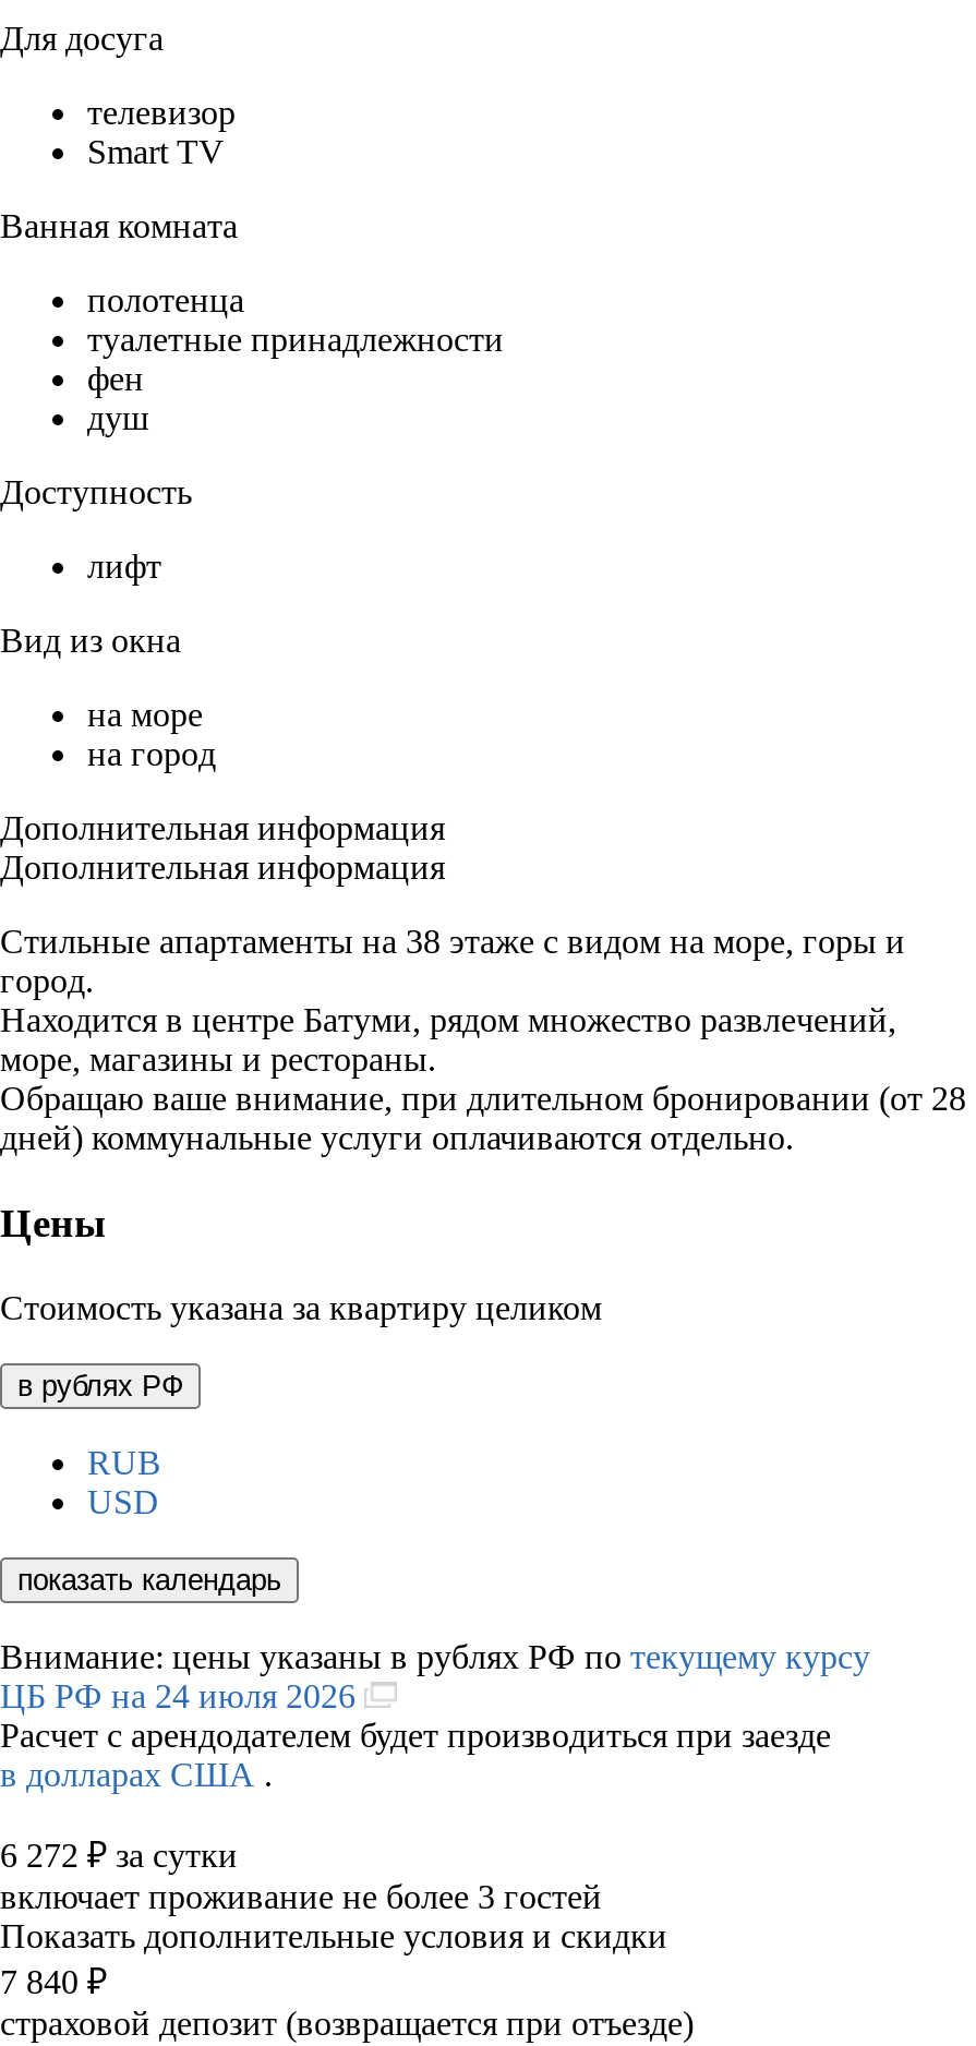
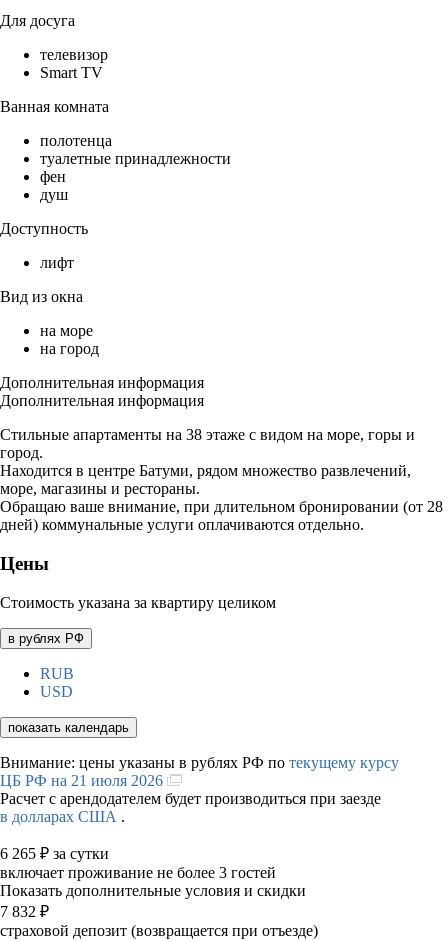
[0,1676,364,1713] ЦБ РФ на 24 июля 2026 -> [0,771,167,788] ЦБ РФ на 21 июля 2026
[0,1836,238,1873] 6 272 ₽ за сутки -> [0,844,109,861] 6 265 ₽ за сутки
[0,1962,107,1999] 7 840 ₽ -> [0,902,49,919] 7 832 ₽

